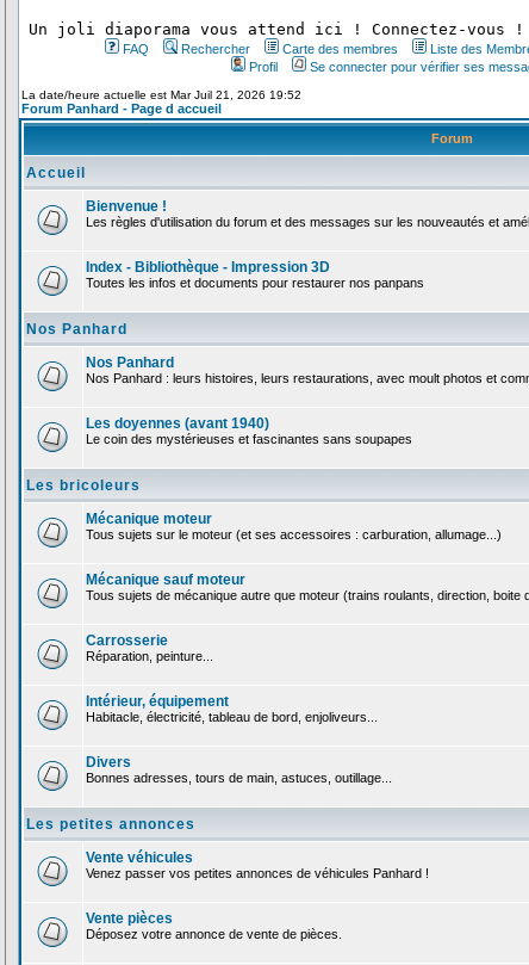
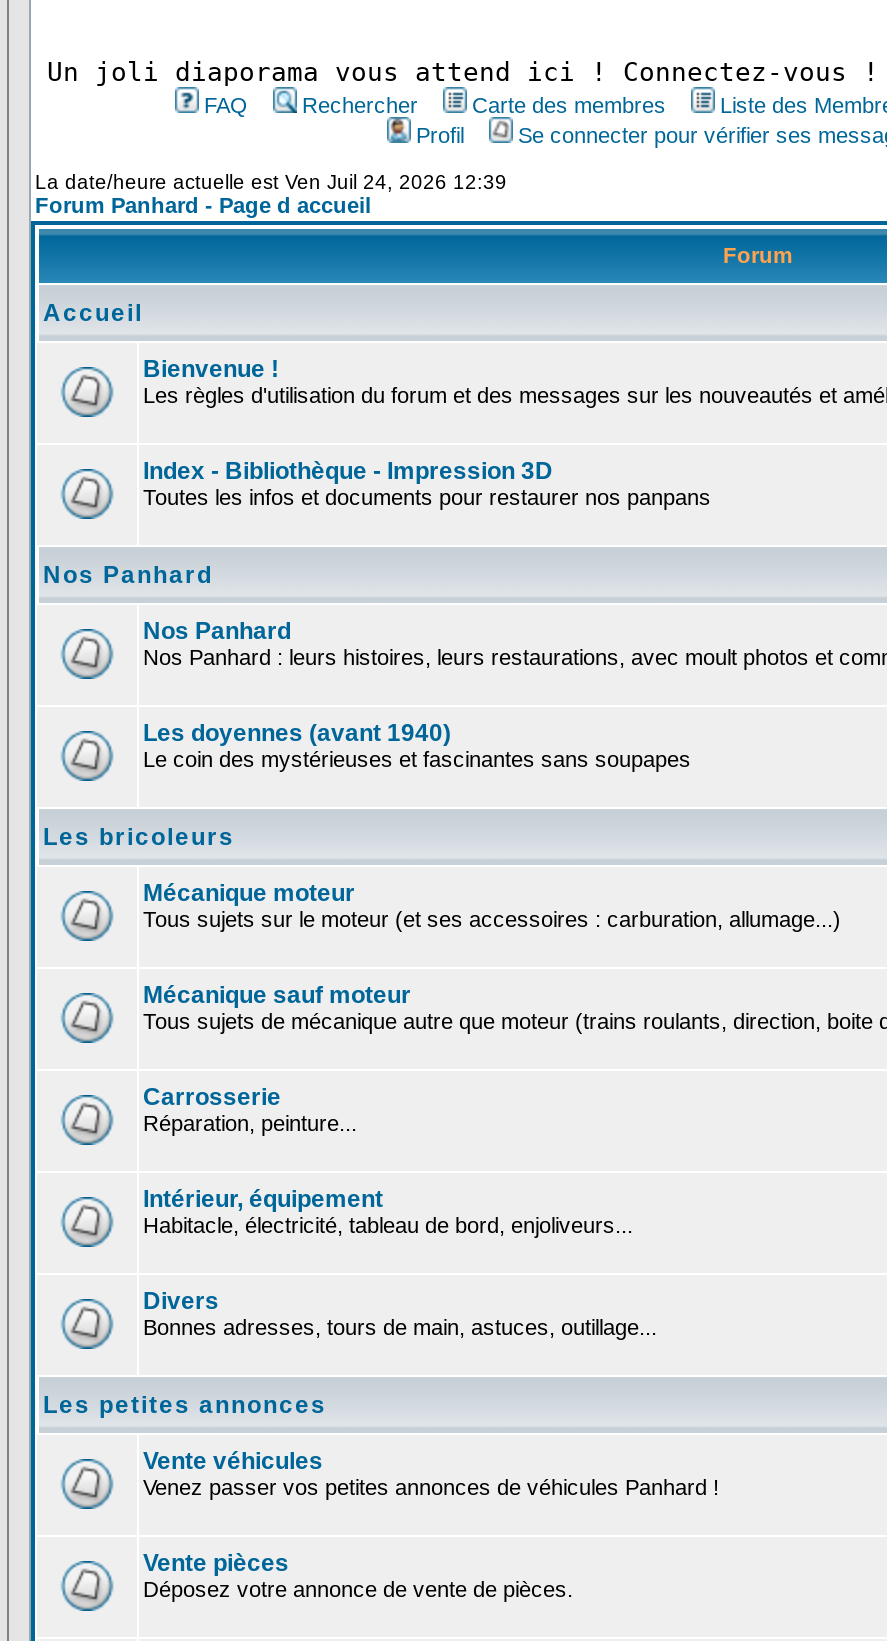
[21,88,301,101] La date/heure actuelle est Mar Juil 21, 2026 19:52 -> [35,171,507,193] La date/heure actuelle est Ven Juil 24, 2026 12:39

